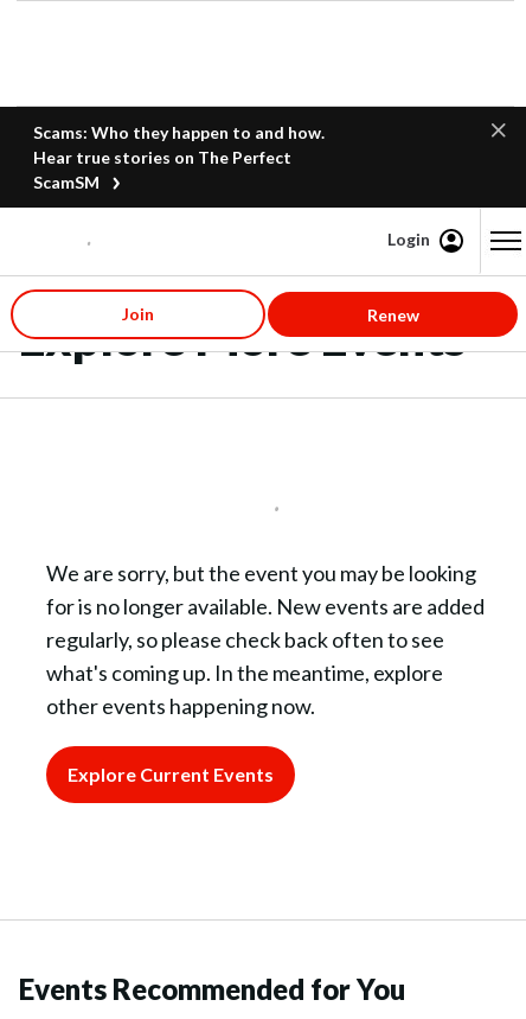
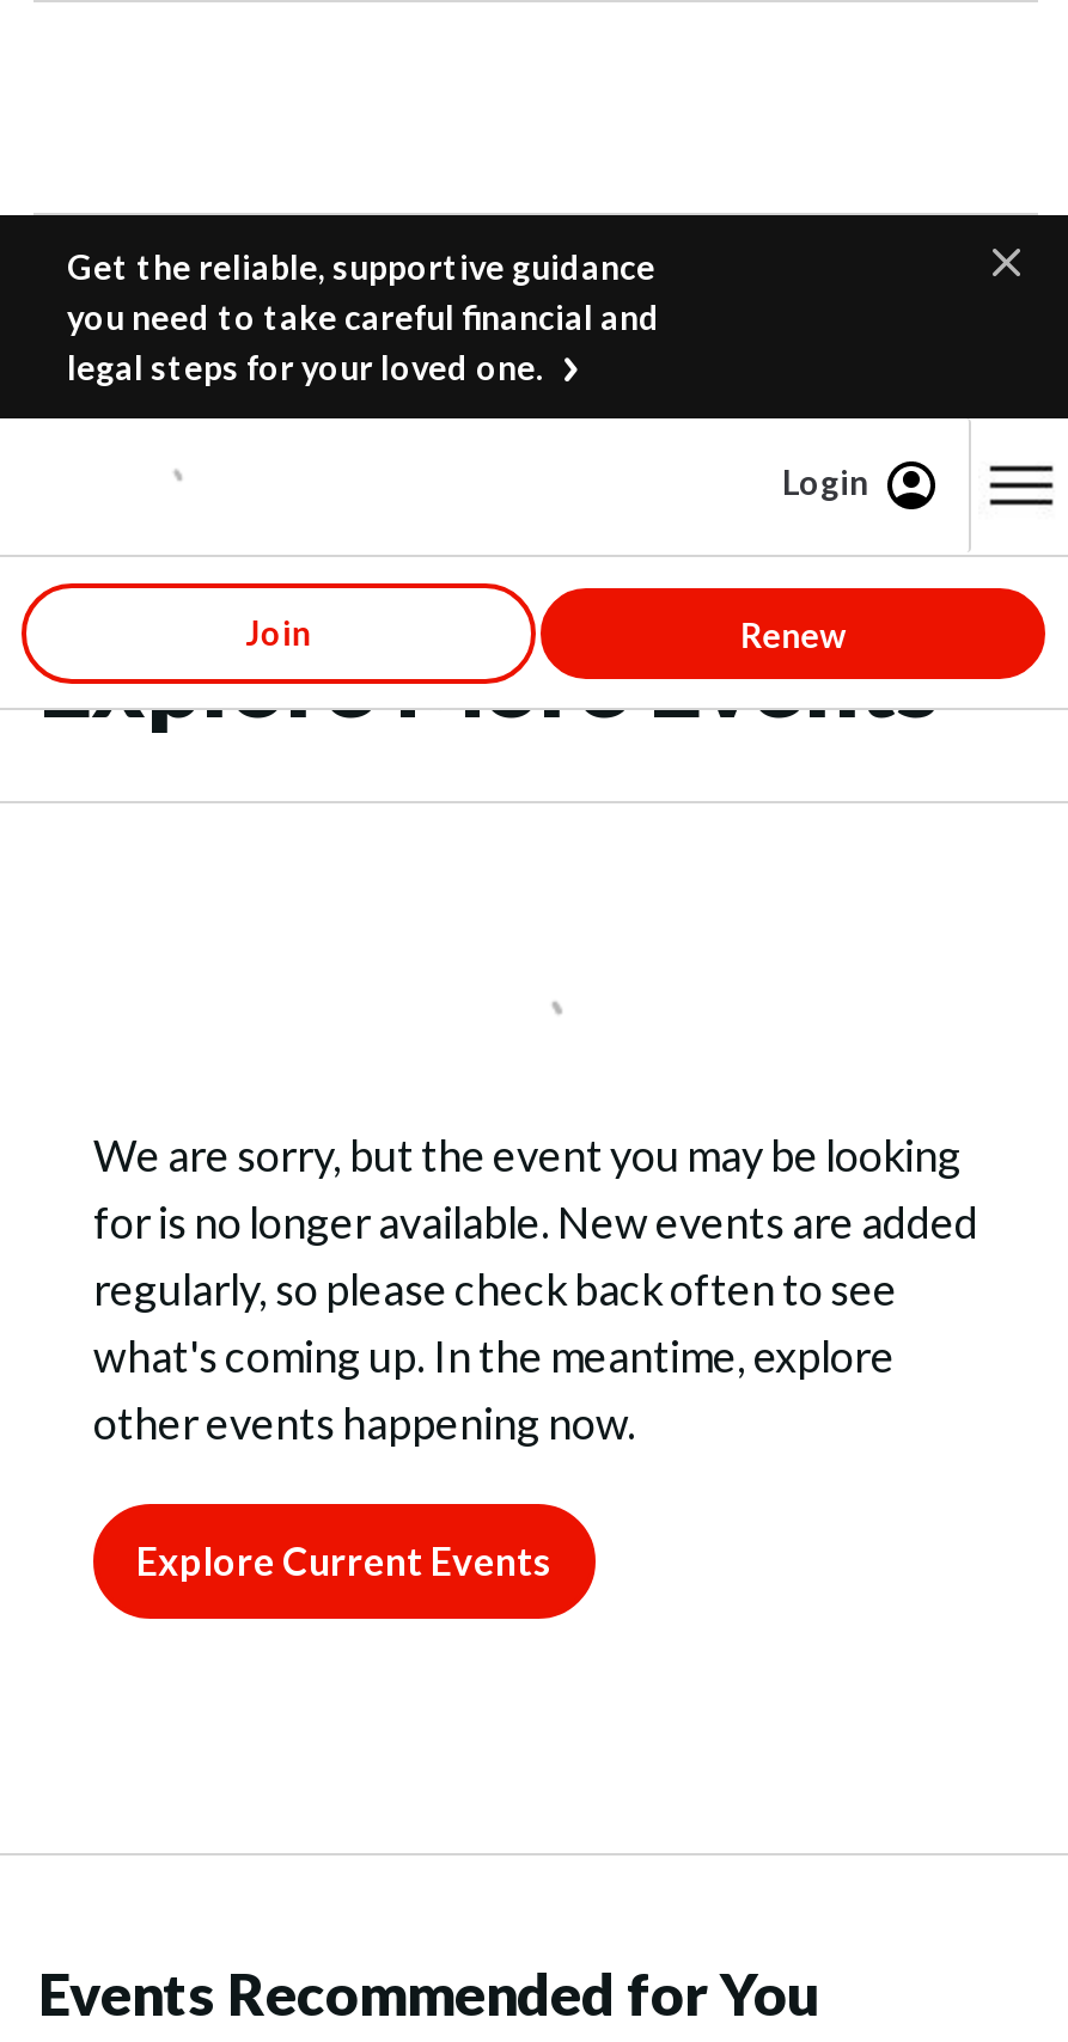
[33,122,325,192] Scams: Who they happen to and how. | Hear true stories on The Perfect | ScamSM -> [67,246,660,387] Get the reliable, supportive guidance | you need to take careful financial and | legal steps for your loved one.

